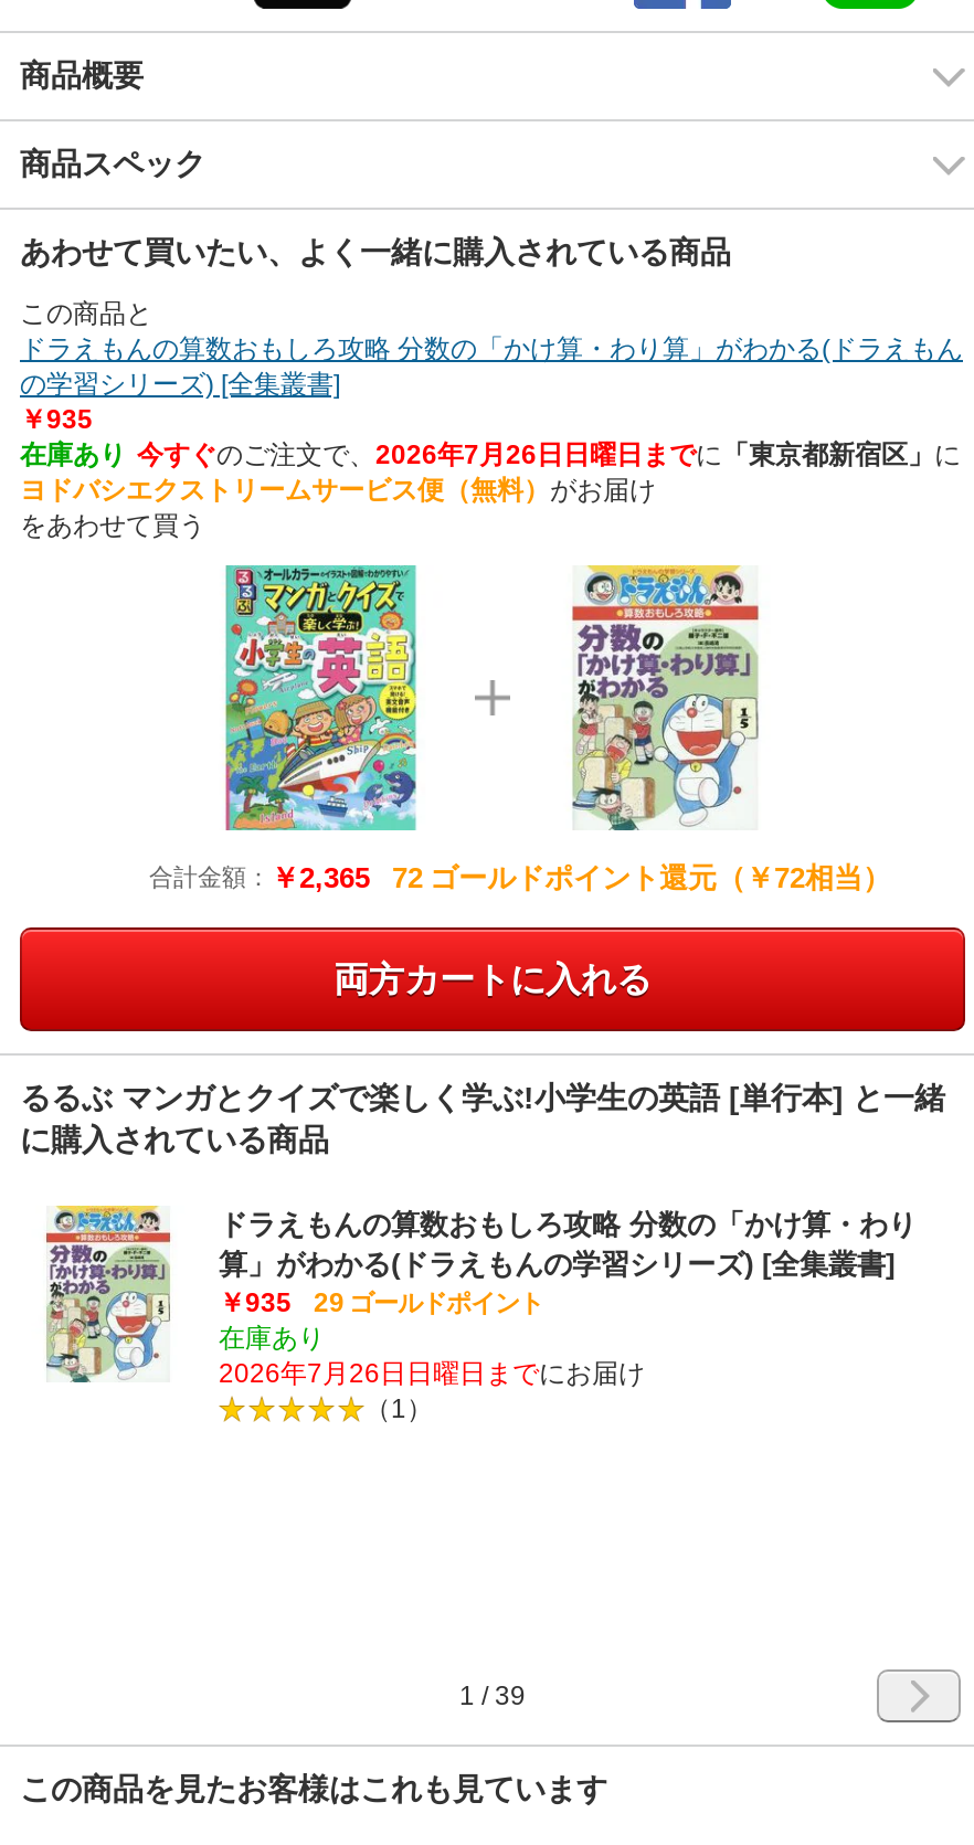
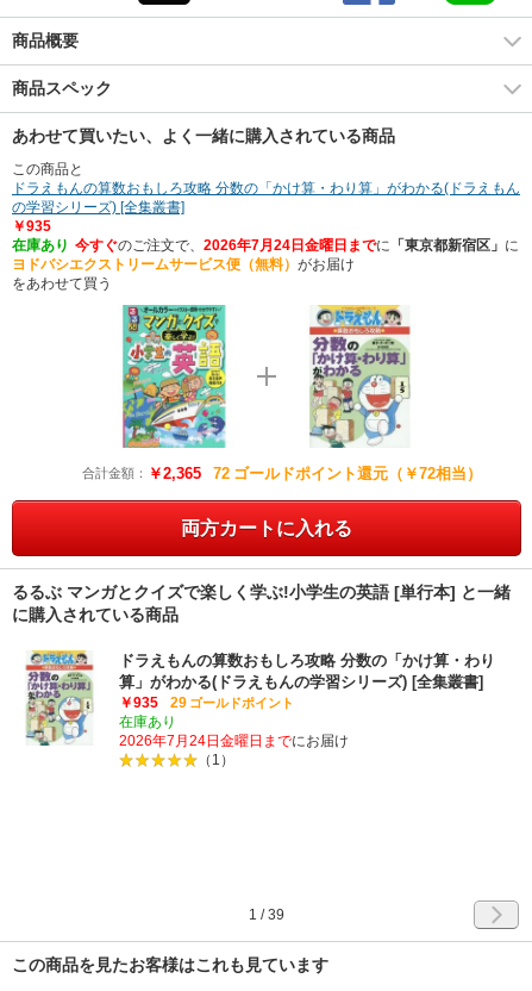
[20,440,961,471] 在庫あり 今すぐのご注文で、2026年7月26日日曜日までに「東京都新宿区」に -> [12,237,519,254] 在庫あり 今すぐのご注文で、2026年7月24日金曜日までに「東京都新宿区」に
[219,1359,645,1390] 2026年7月26日日曜日までにお届け -> [119,733,349,750] 2026年7月24日金曜日までにお届け

